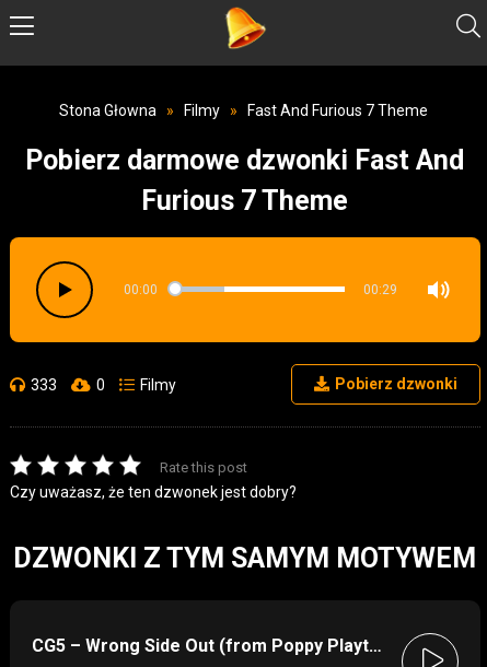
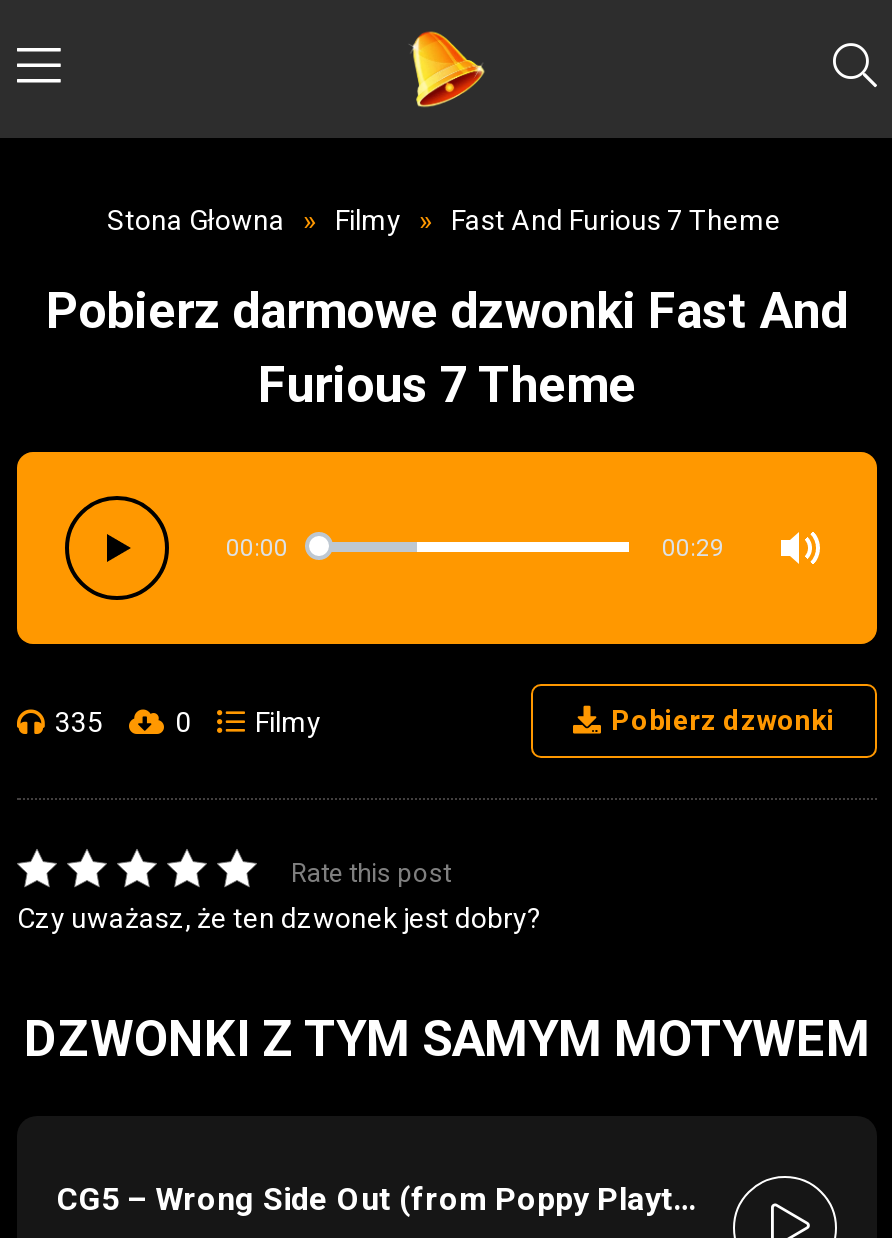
[31,376,57,394] 333 -> [55,706,103,738] 335

